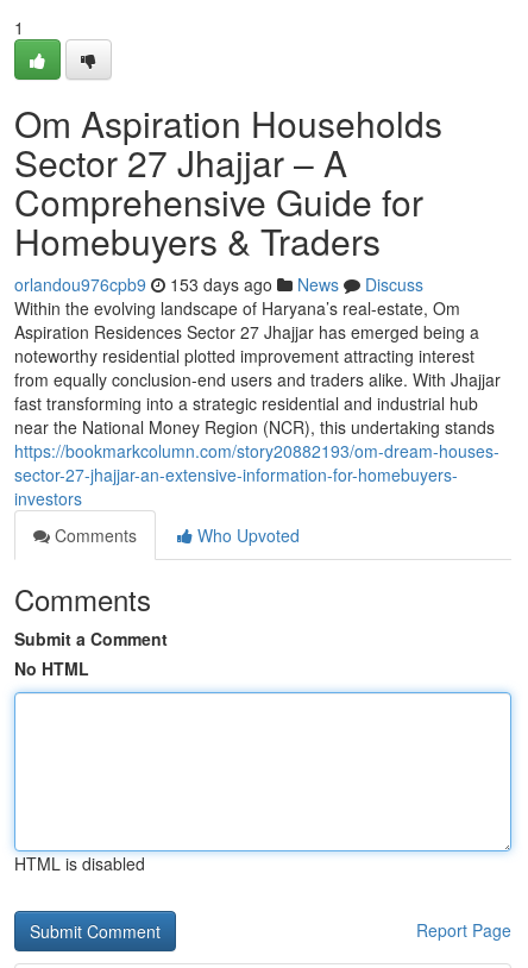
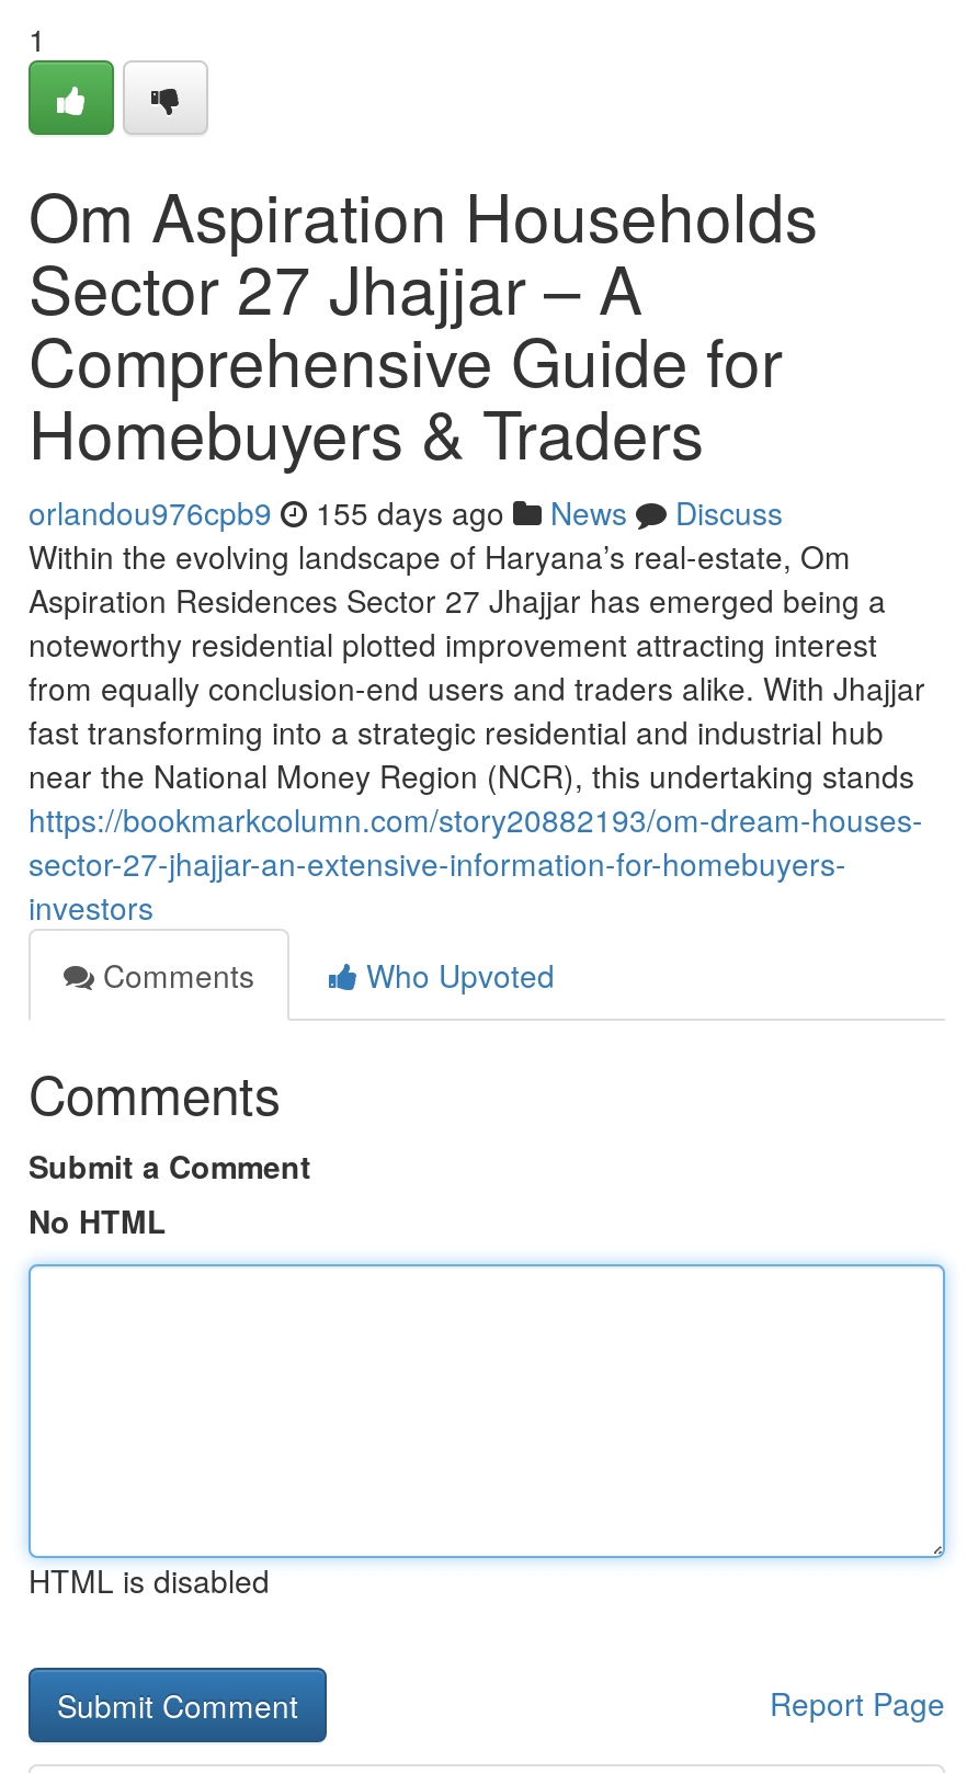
[14,272,423,296] orlandou976cpb9 153 days ago News Discuss -> [29,490,783,534] orlandou976cpb9 155 days ago News Discuss

